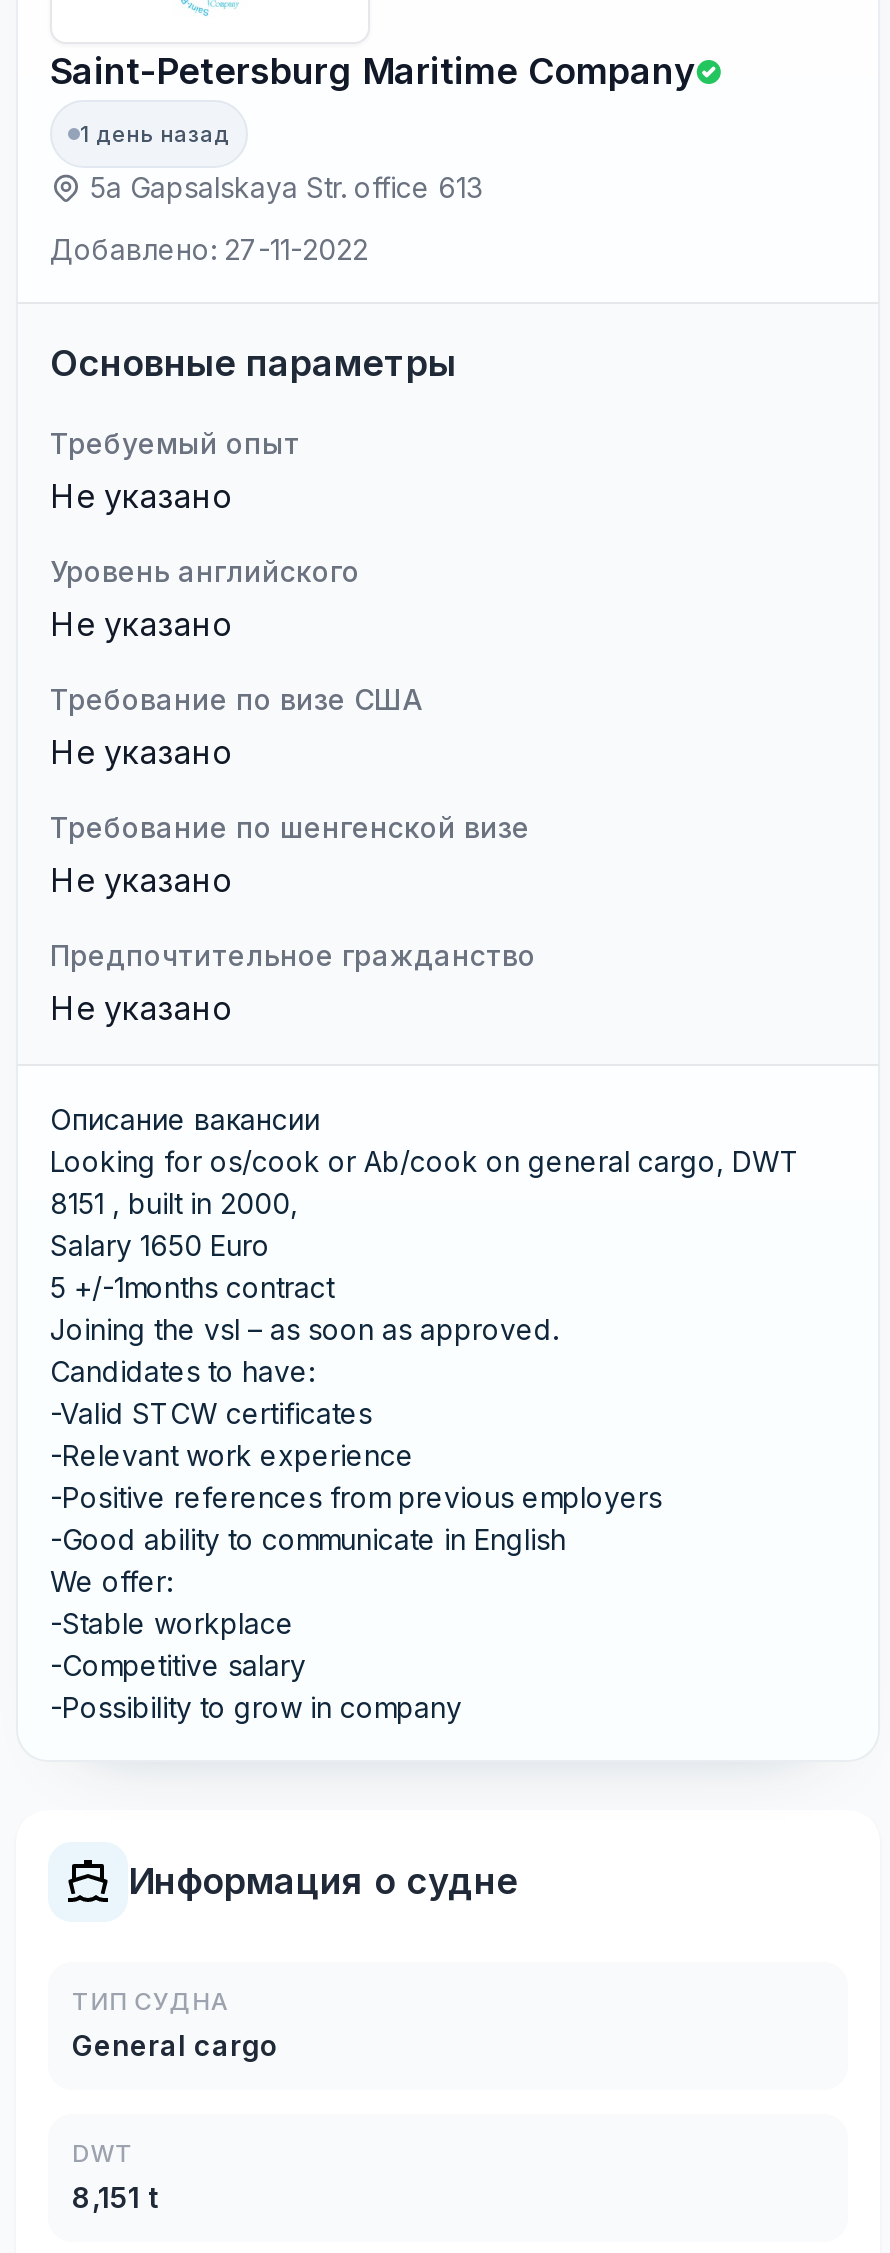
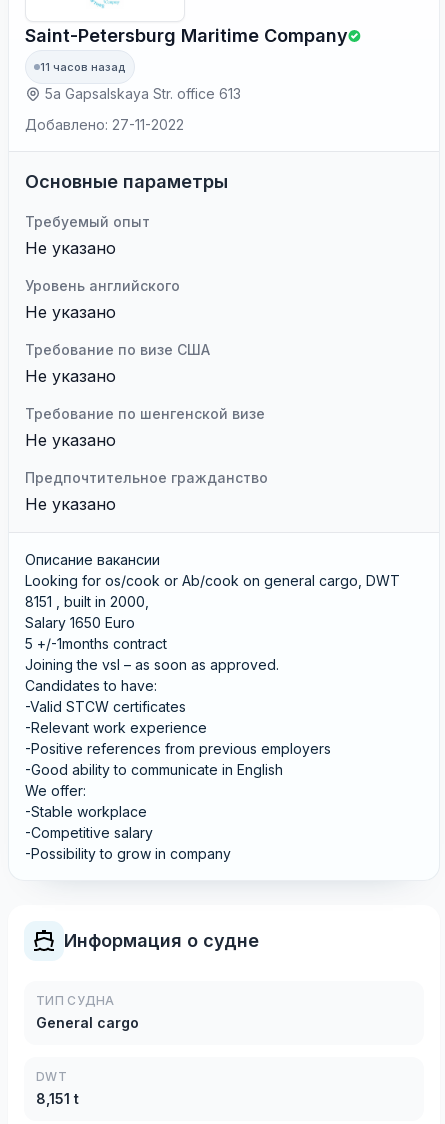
[80,120,230,148] 1 день назад -> [40,60,126,74] 11 часов назад

